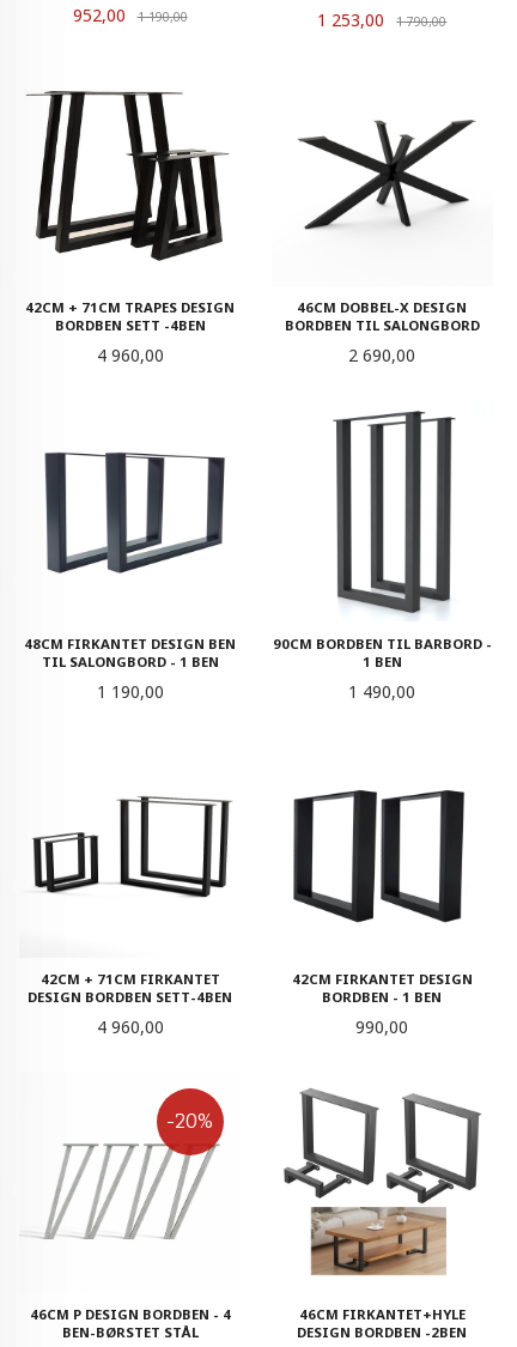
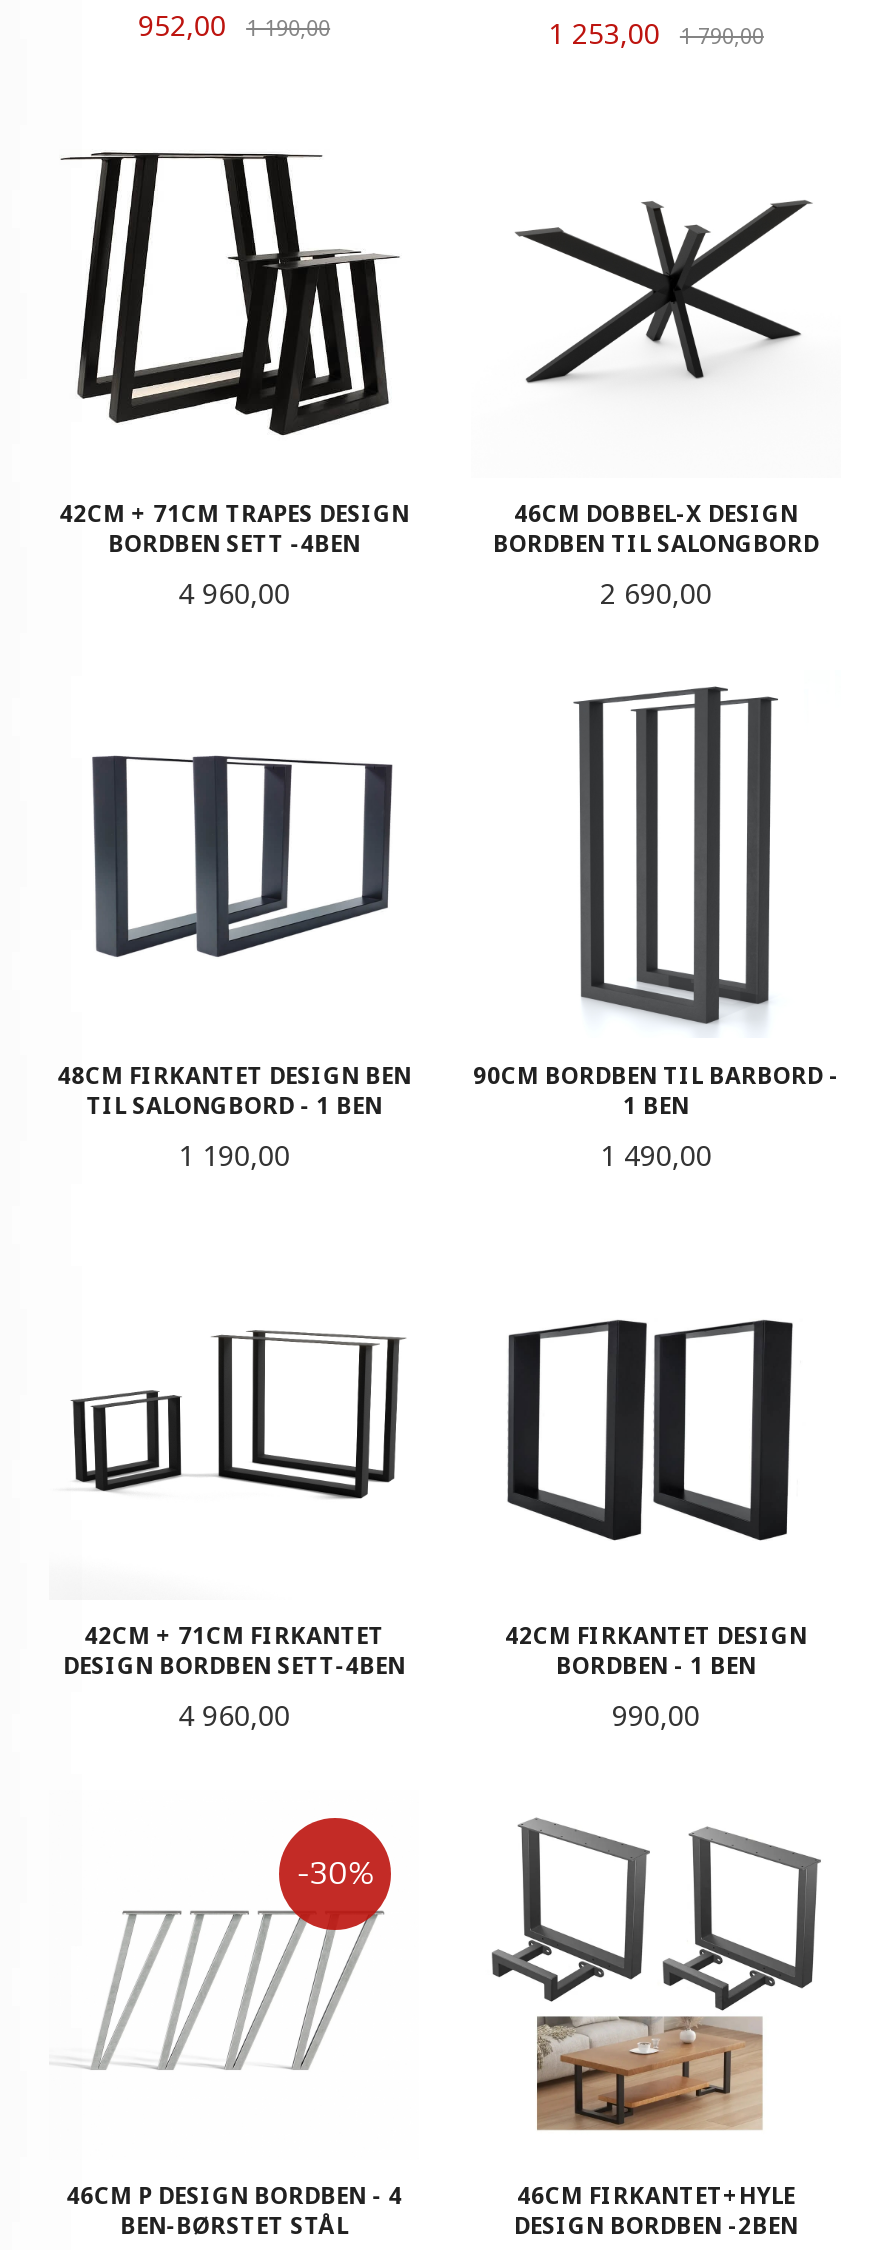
[167,1110,214,1133] -20% -> [296,1855,374,1893] -30%

